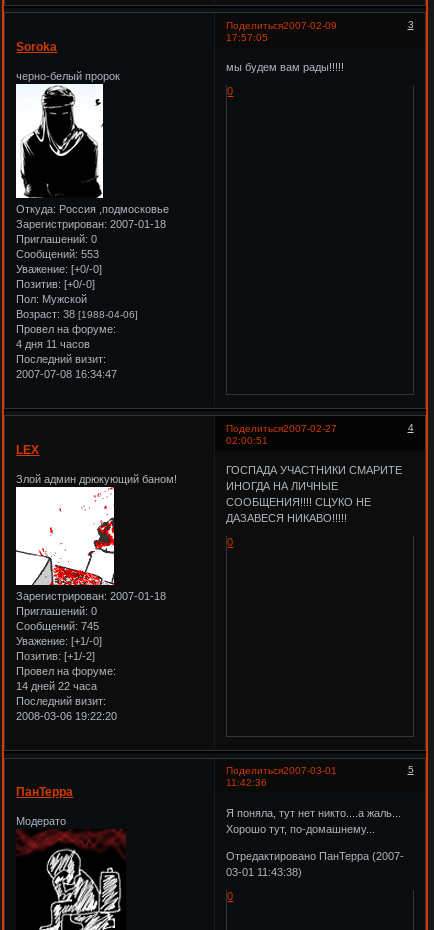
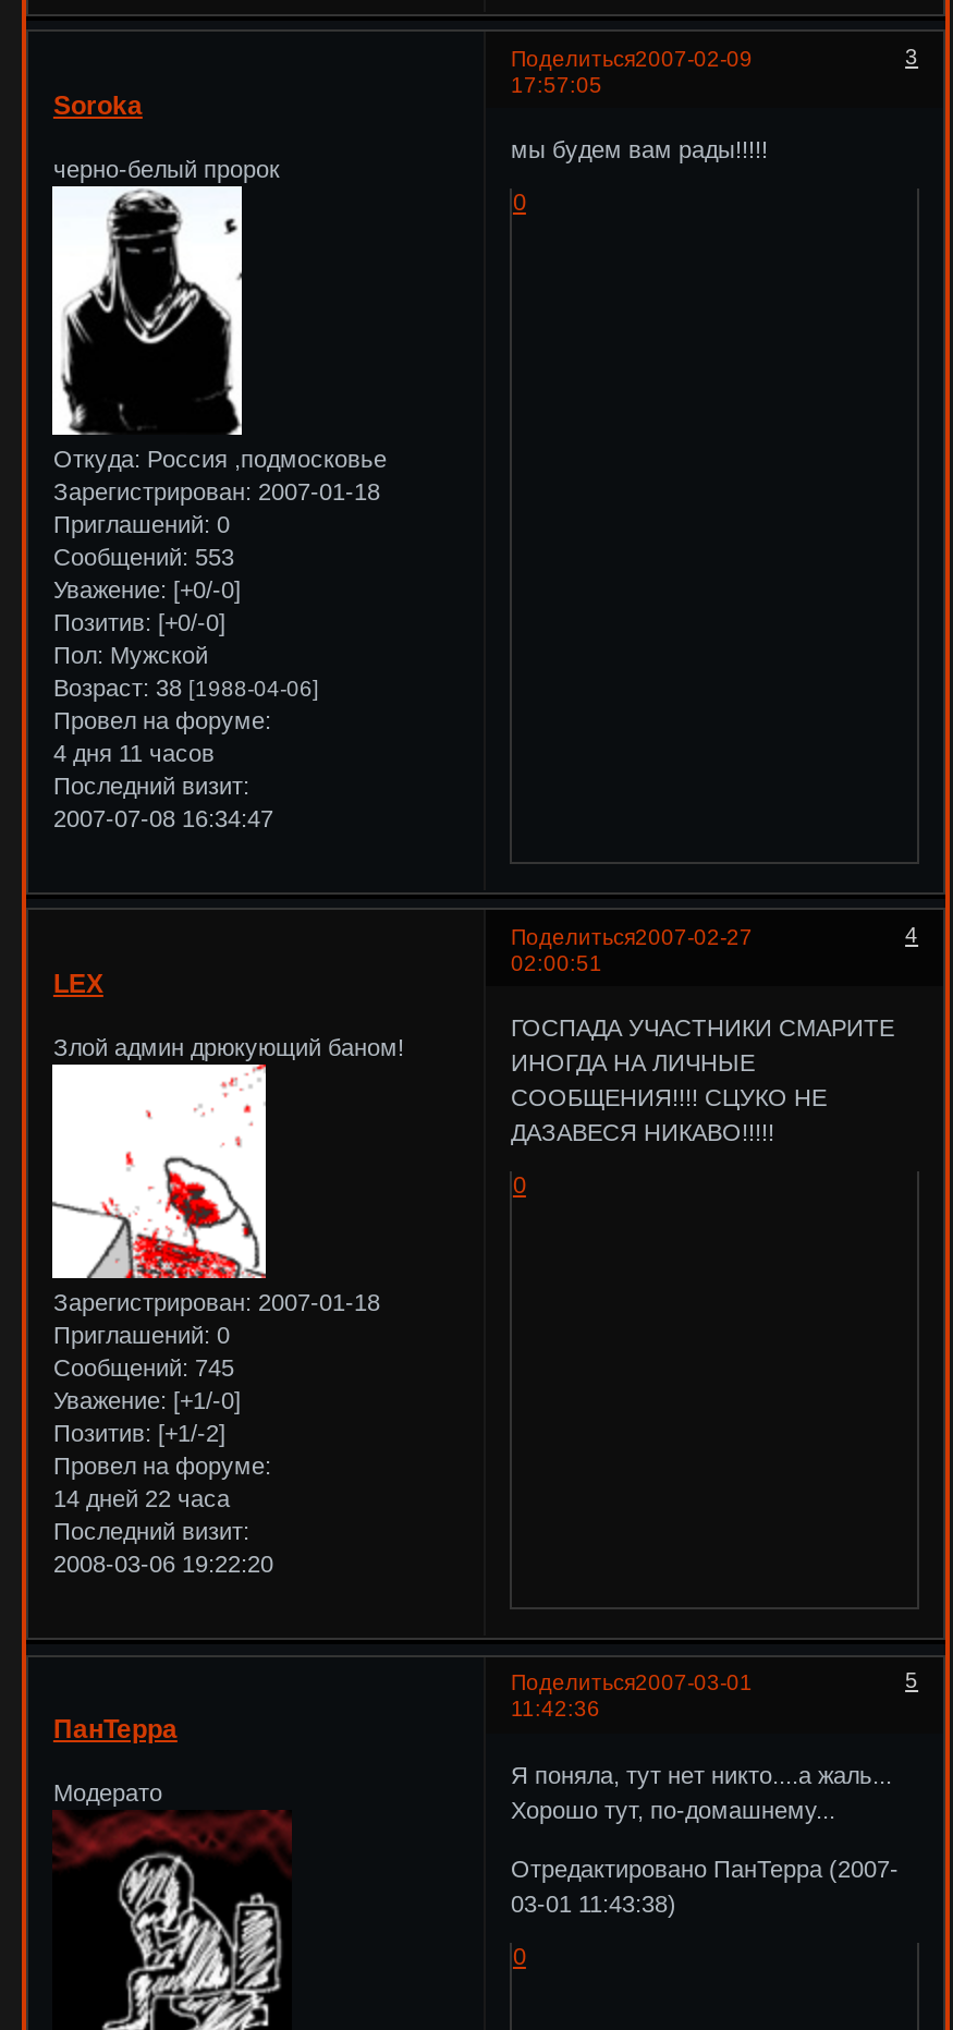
[63,517,115,581] [image] -> [152,1132,268,1274] [image]

